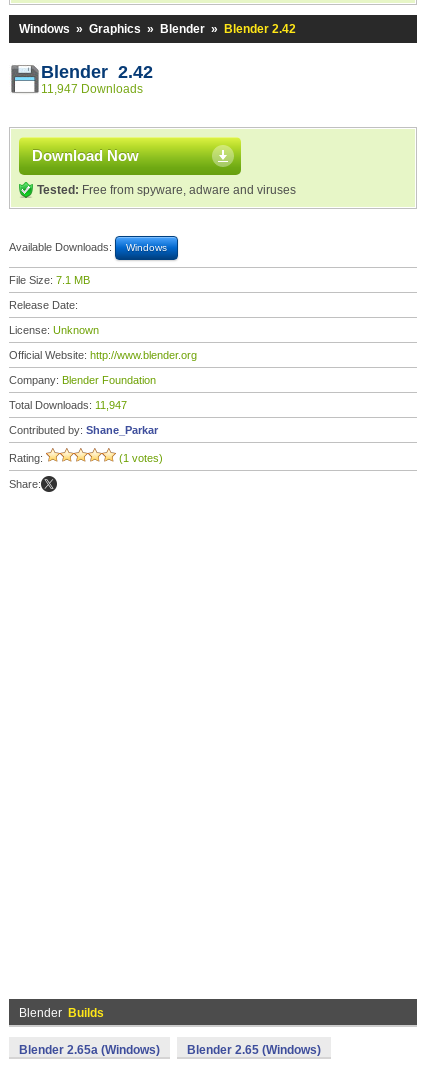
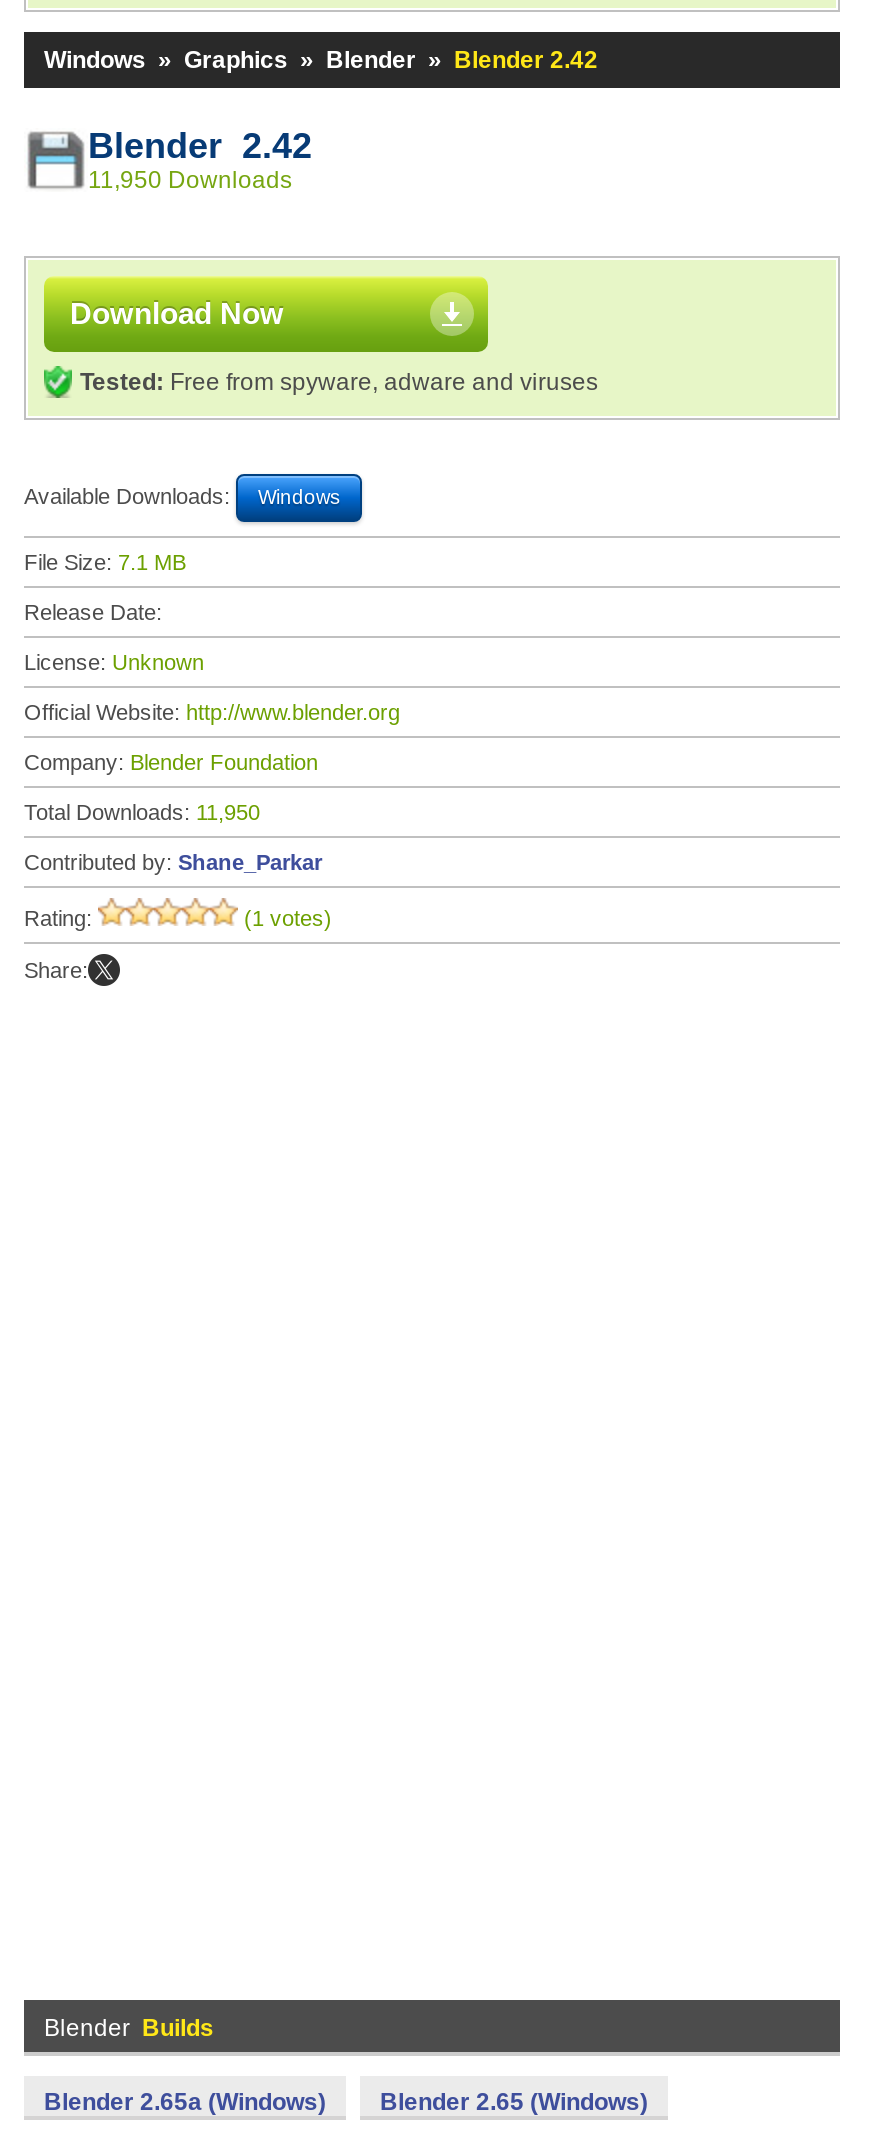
[41,82,143,96] 11,947 Downloads -> [88,166,292,194] 11,950 Downloads
[9,399,127,411] Total Downloads: 11,947 -> [24,800,260,824] Total Downloads: 11,950

